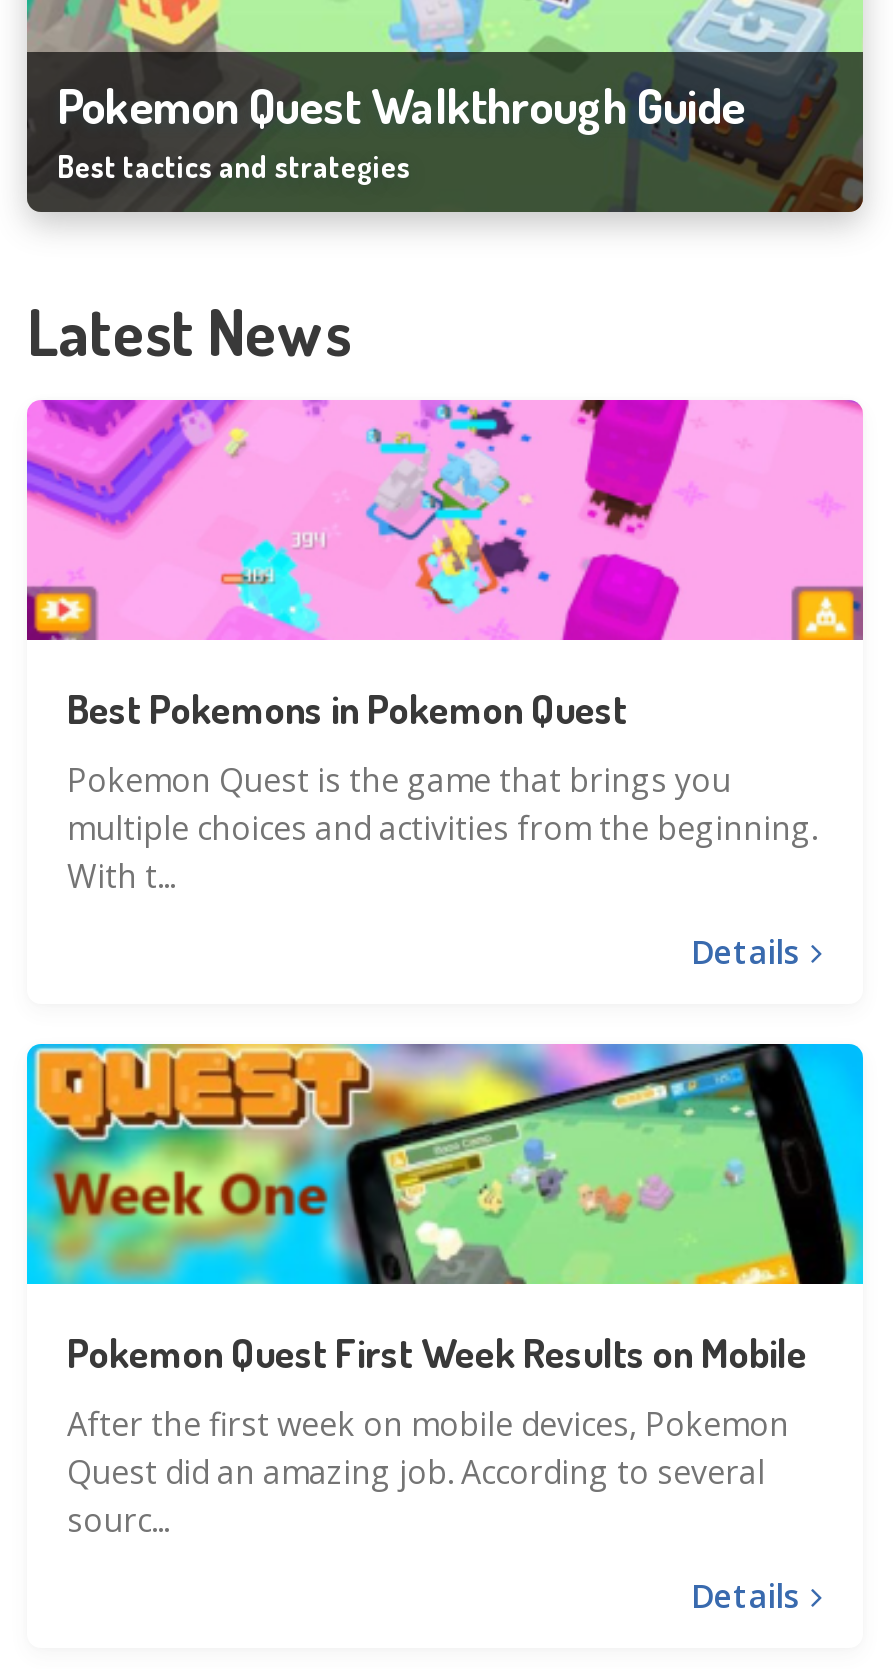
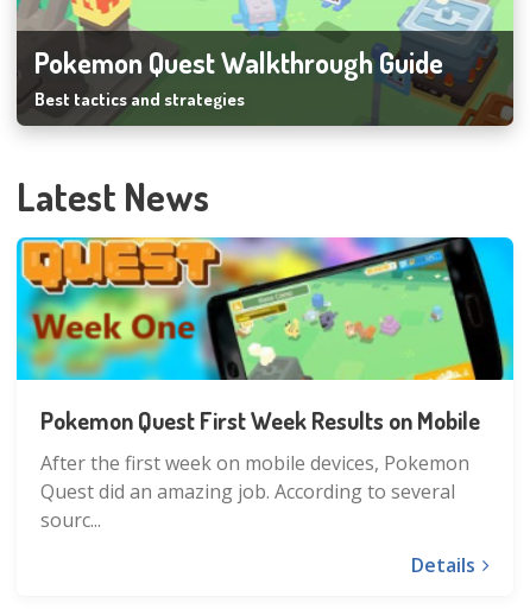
[25,398,865,974] [image] | Best Pokemons in Pokemon Quest | Pokemon Quest is the game that brings you | multiple choices and activities from the beginning. | With t... | Details -> none

